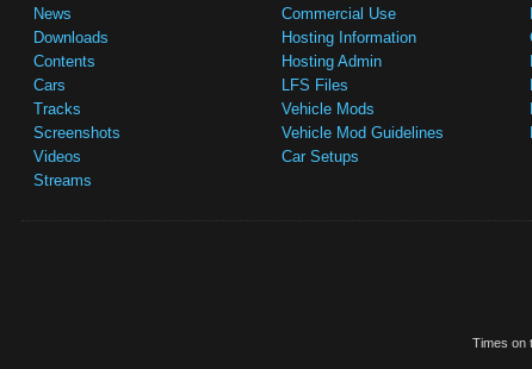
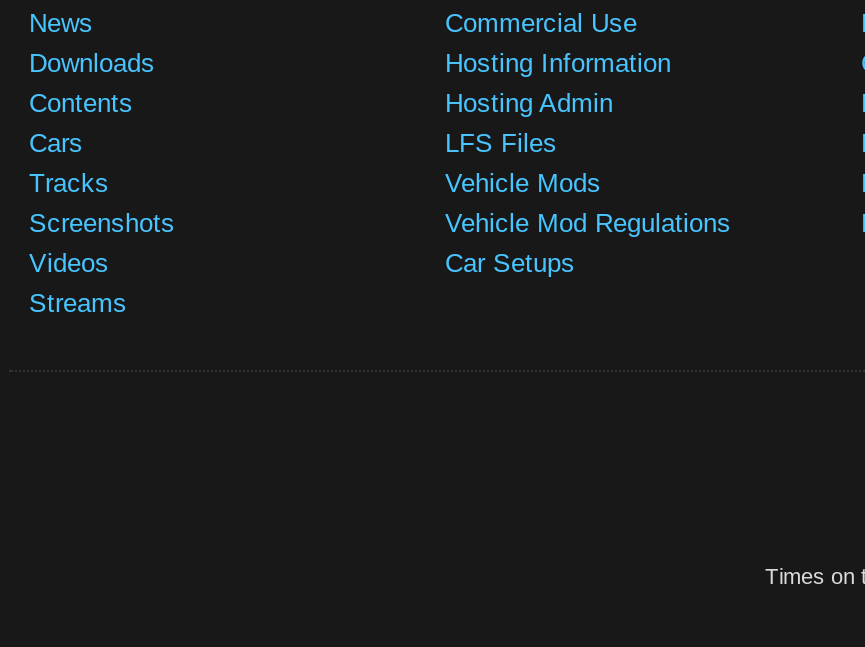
[282,124,444,142] Vehicle Mod Guidelines -> [445,208,731,238] Vehicle Mod Regulations

